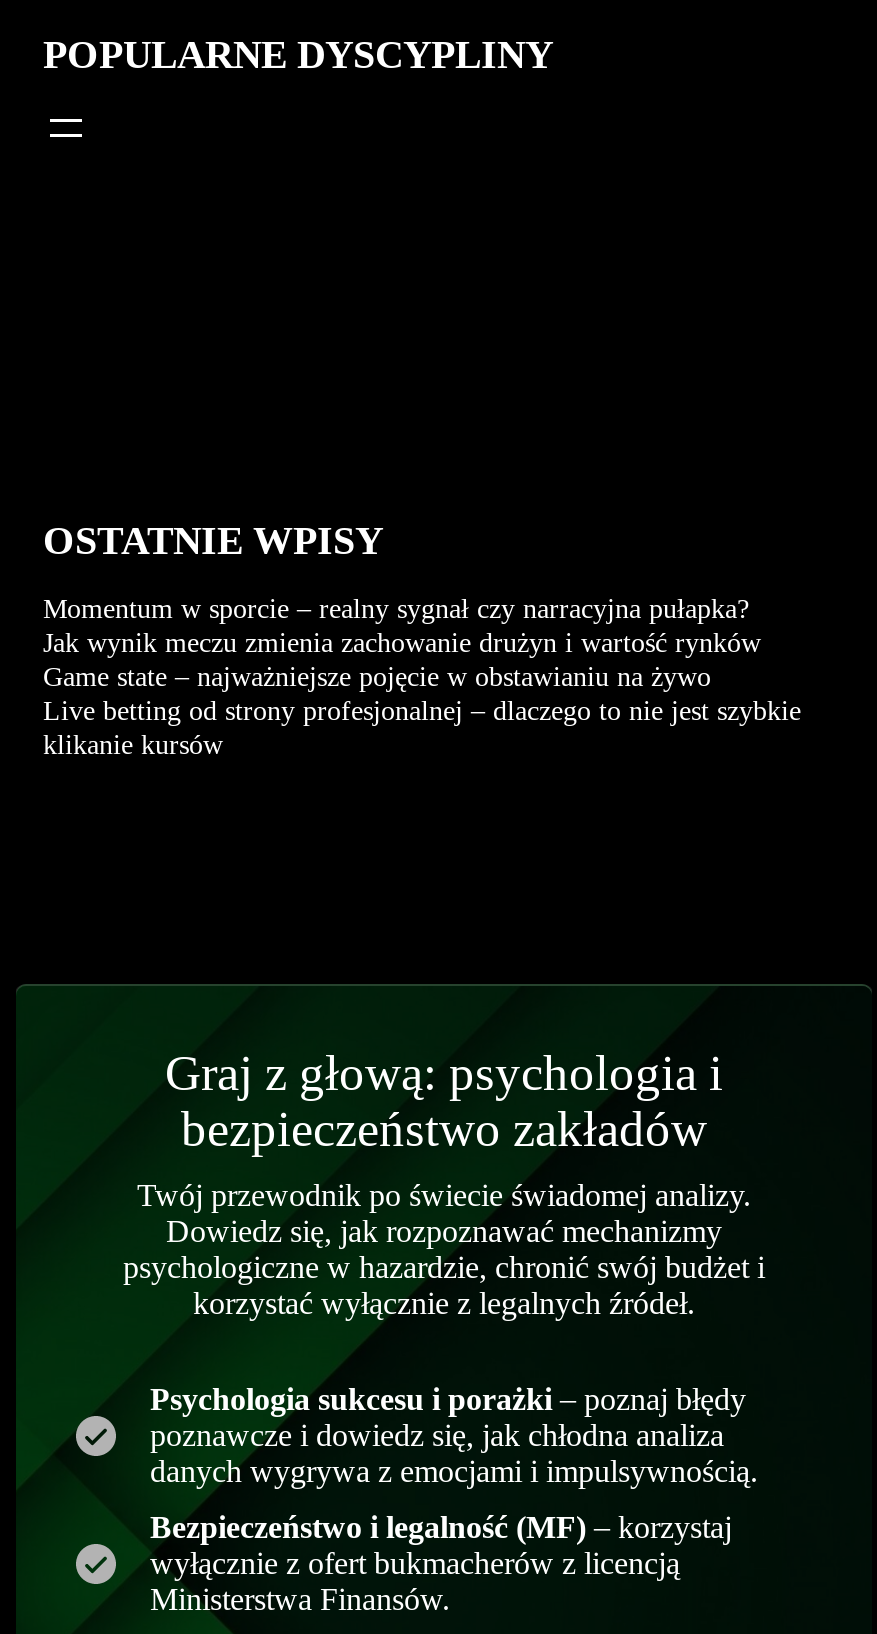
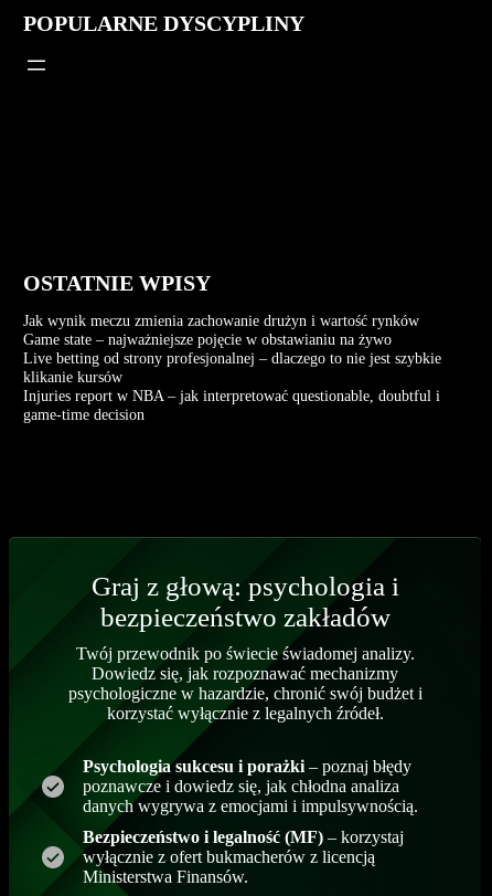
[43,592,749,624] Momentum w sporcie – realny sygnał czy narracyjna pułapka? -> none
moved [43,626,801,760] -> [24,311,442,385]: Jak wynik meczu zmienia zachowanie drużyn i wartość rynków | Game state – najważniejsze pojęcie w obstawianiu na żywo | Live betting od strony profesjonalnej – dlaczego to nie jest szybkie | klikanie kursów
none -> [24,386,441,423] Injuries report w NBA – jak interpretować questionable, doubtful i | game-time decision

